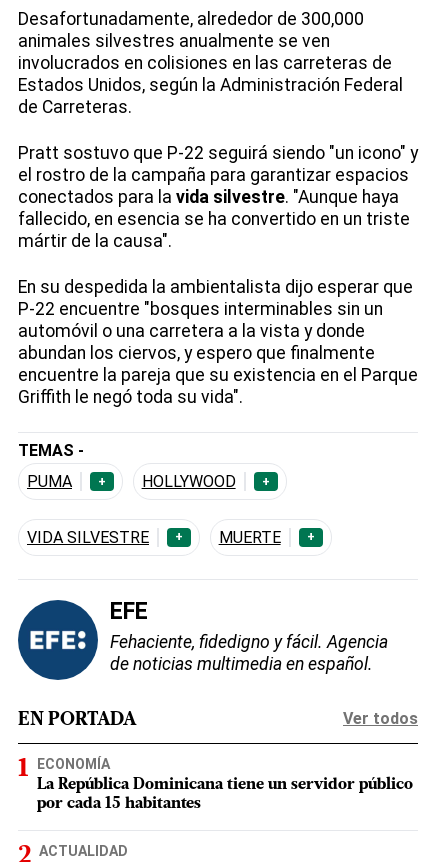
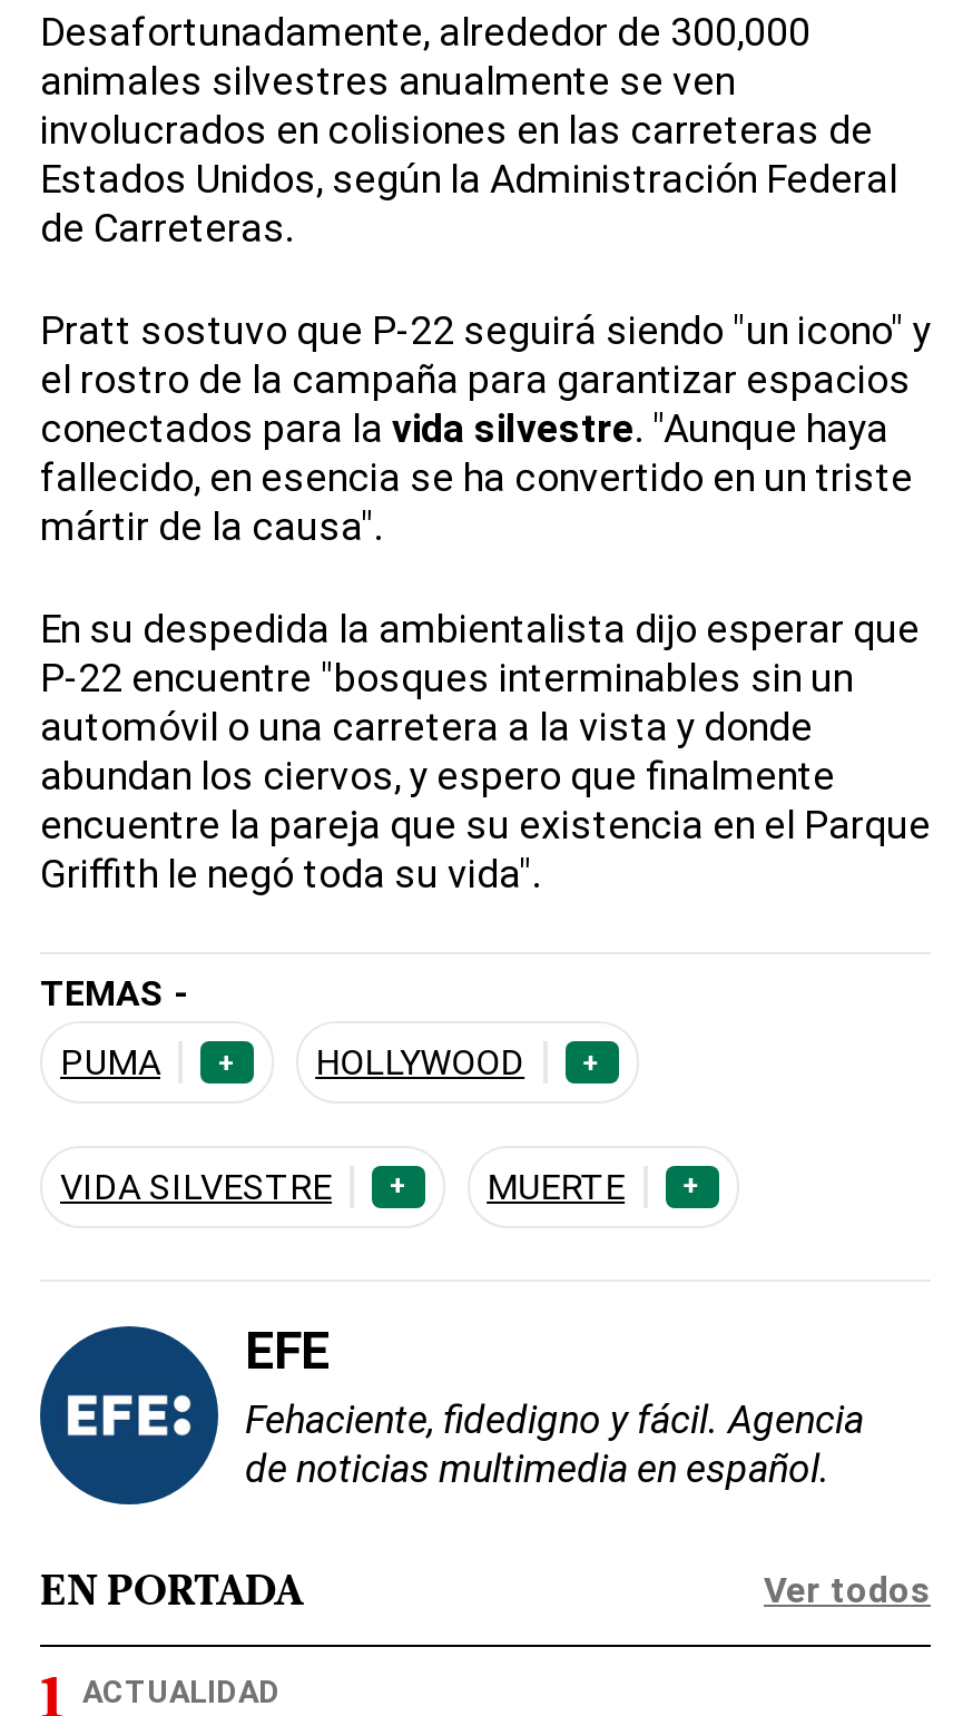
[37,756,413,812] ECONOMÍA | La República Dominicana tiene un servidor público | por cada 15 habitantes -> none

